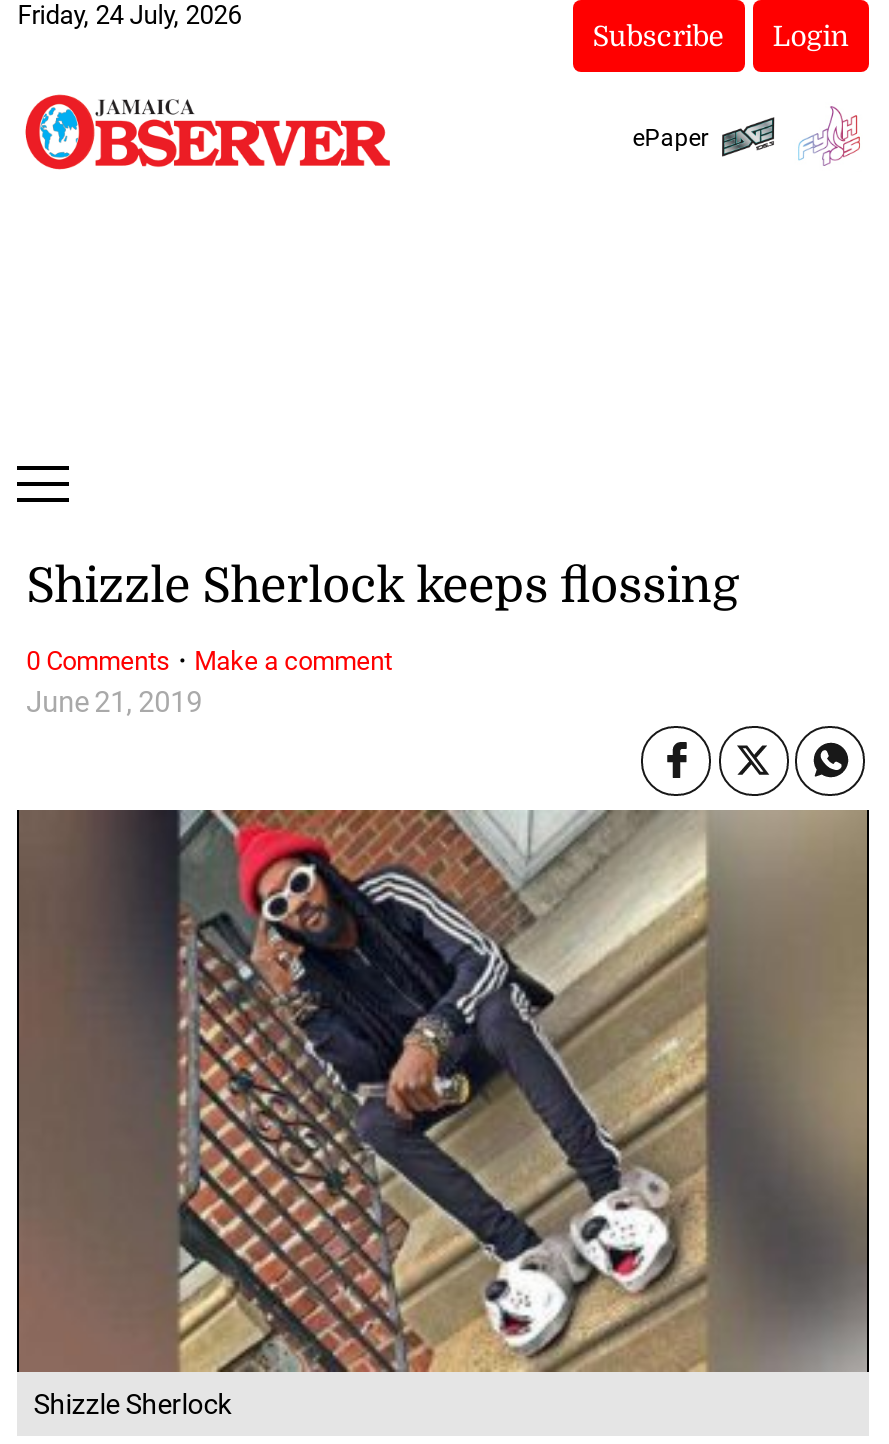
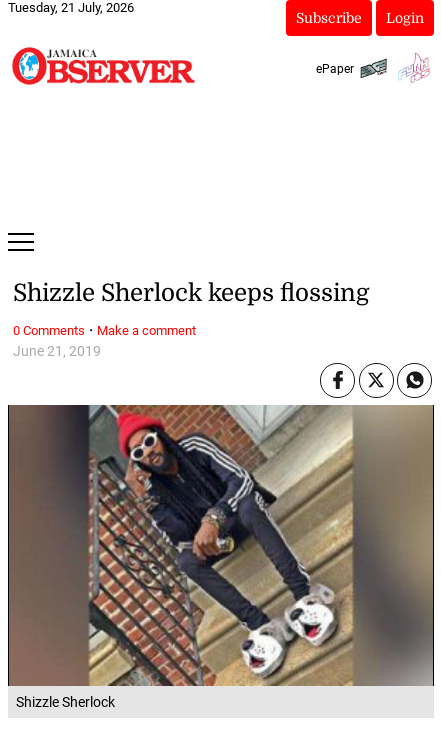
[17,0,241,30] Friday, 24 July, 2026 -> [8,0,134,15] Tuesday, 21 July, 2026

